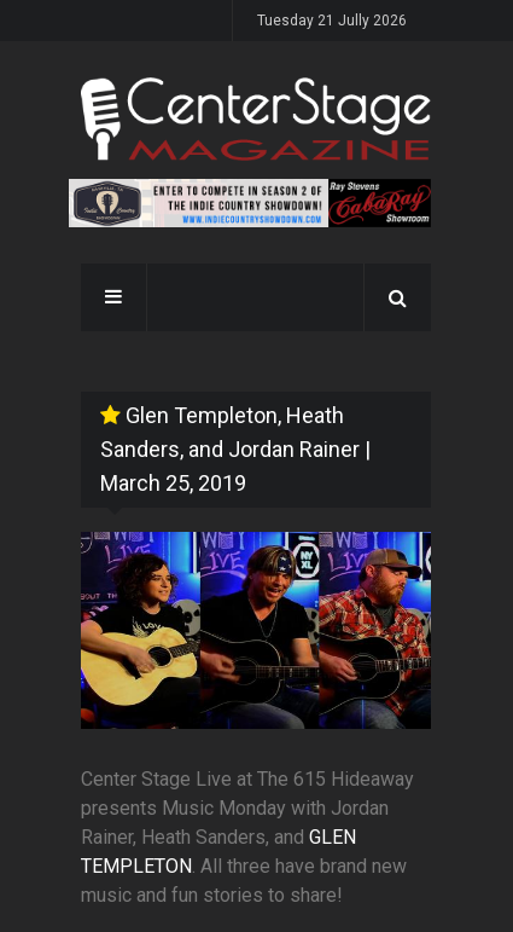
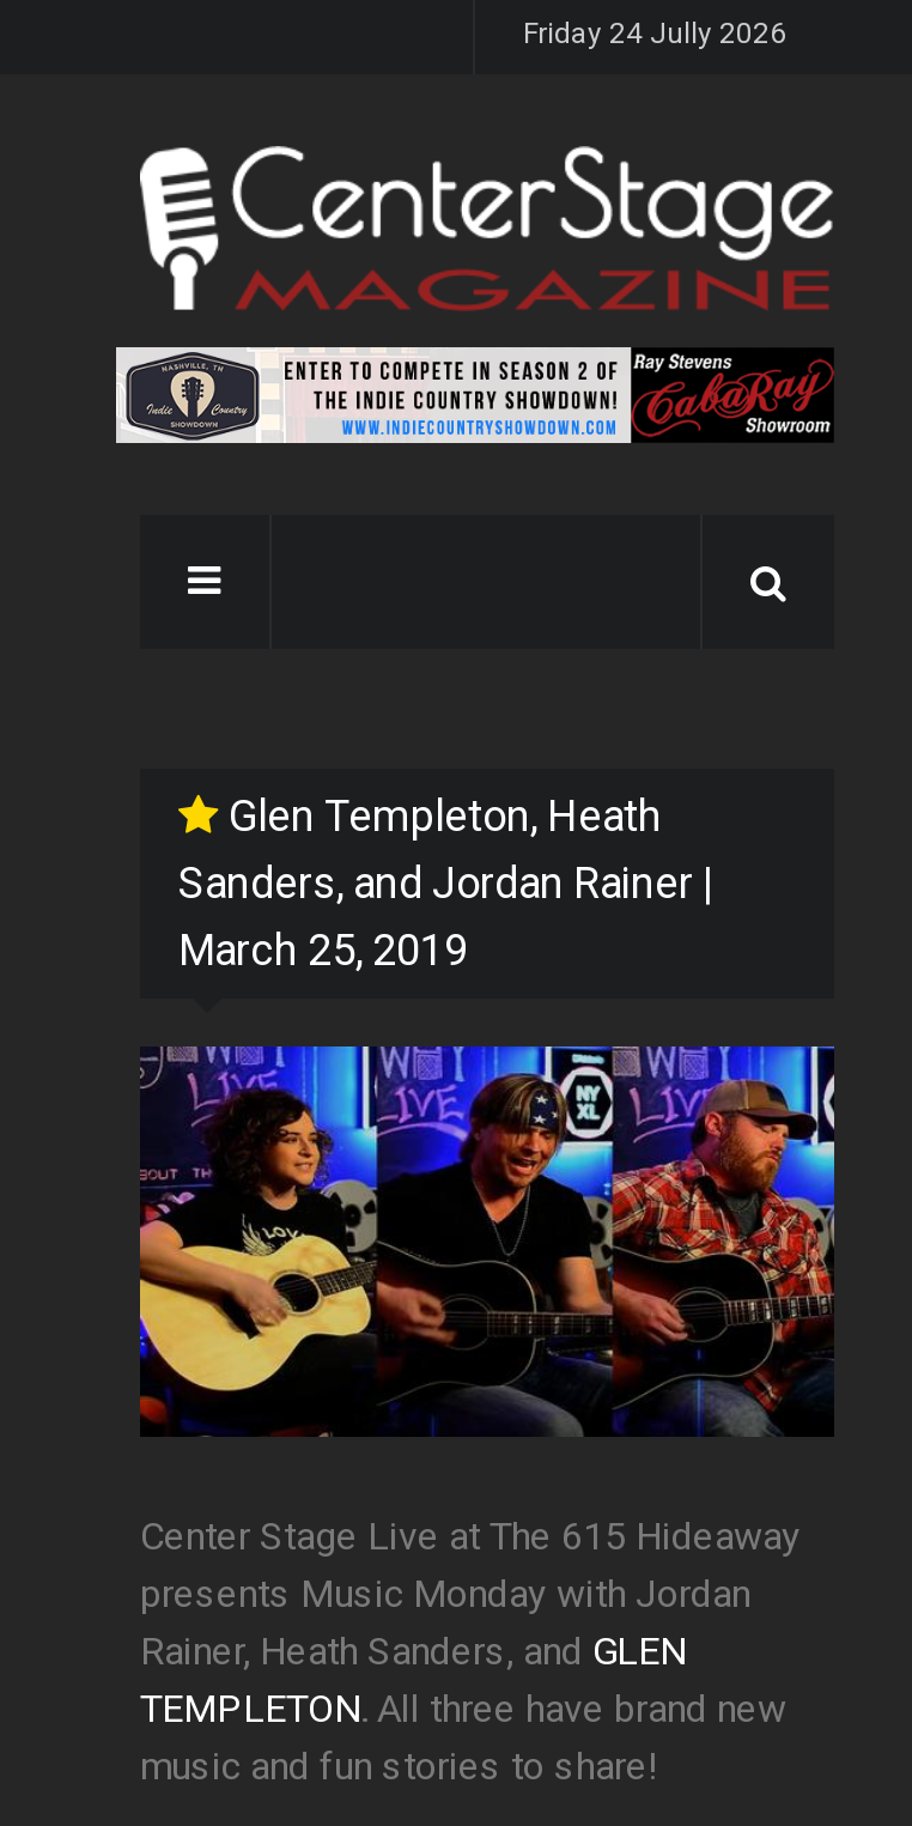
[257,12,407,29] Tuesday 21 Jully 2026 -> [523,17,786,50] Friday 24 Jully 2026

